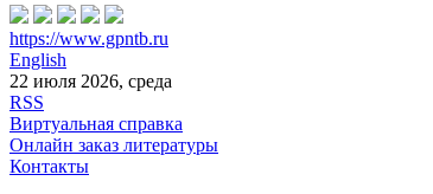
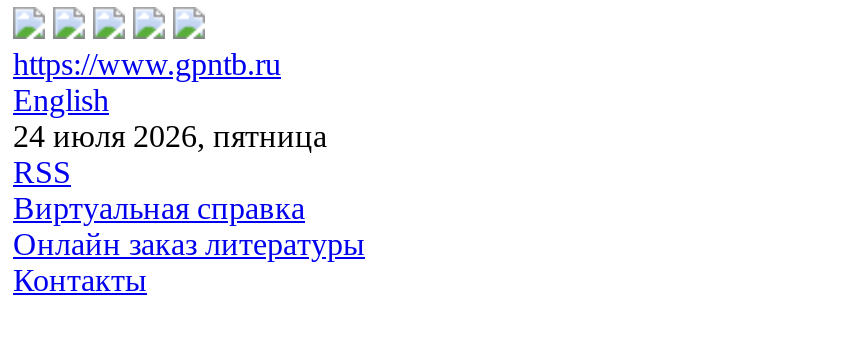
[9,71,172,91] 22 июля 2026, среда -> [13,119,327,153] 24 июля 2026, пятница

